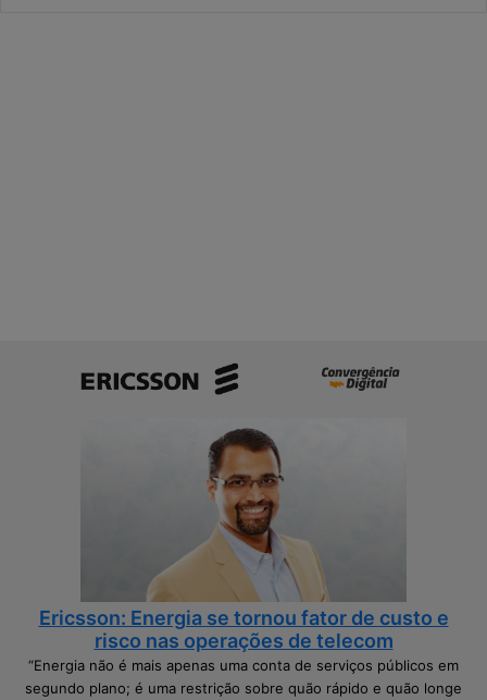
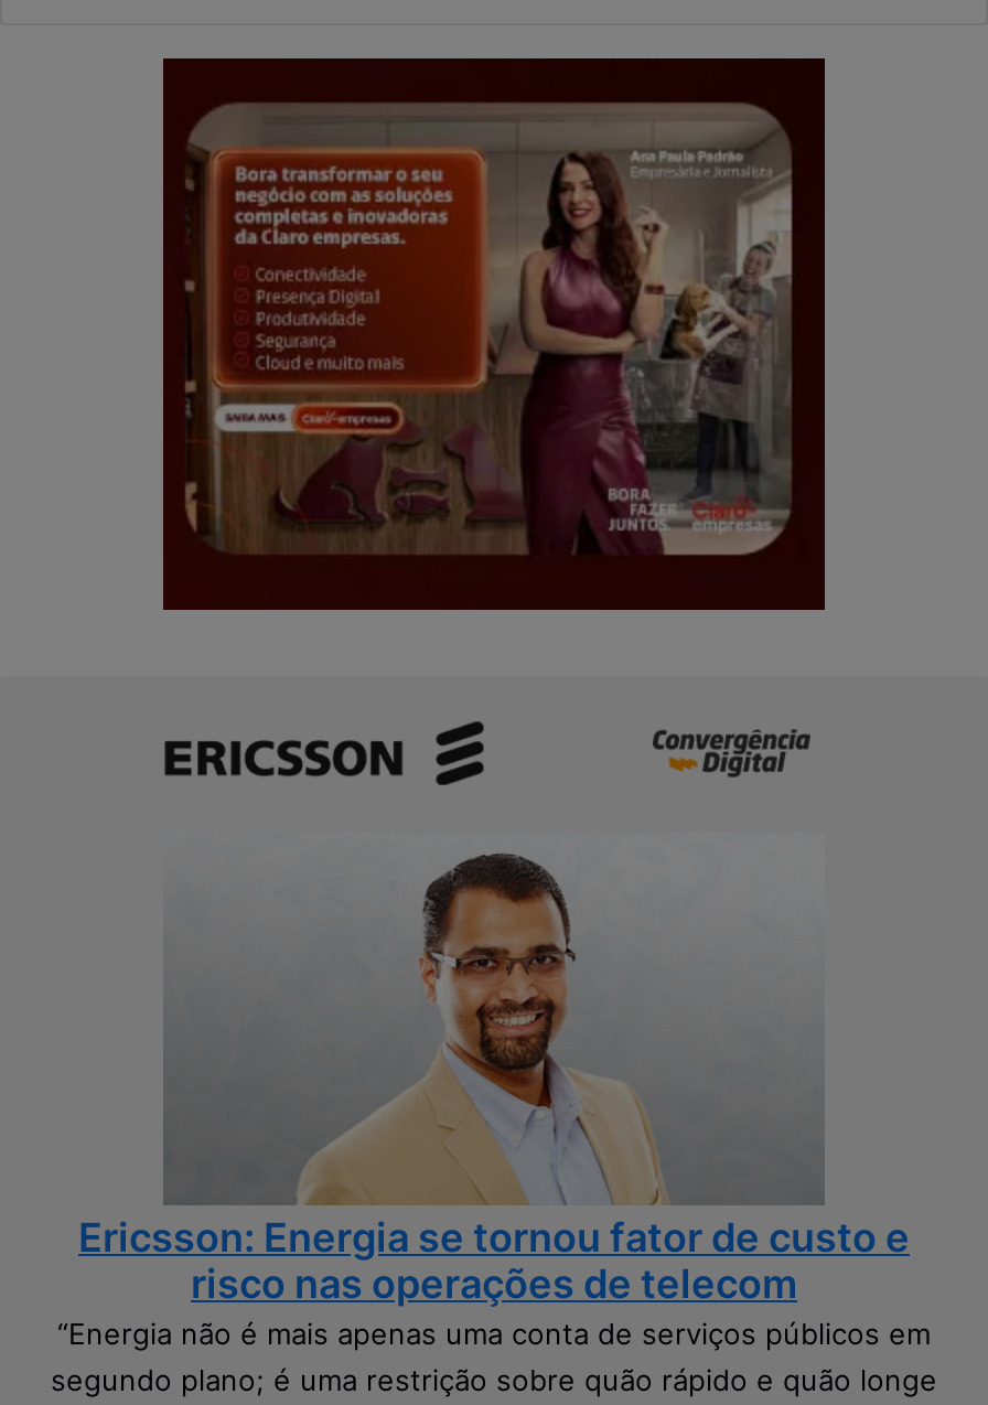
none -> [161,55,827,613] [image]

